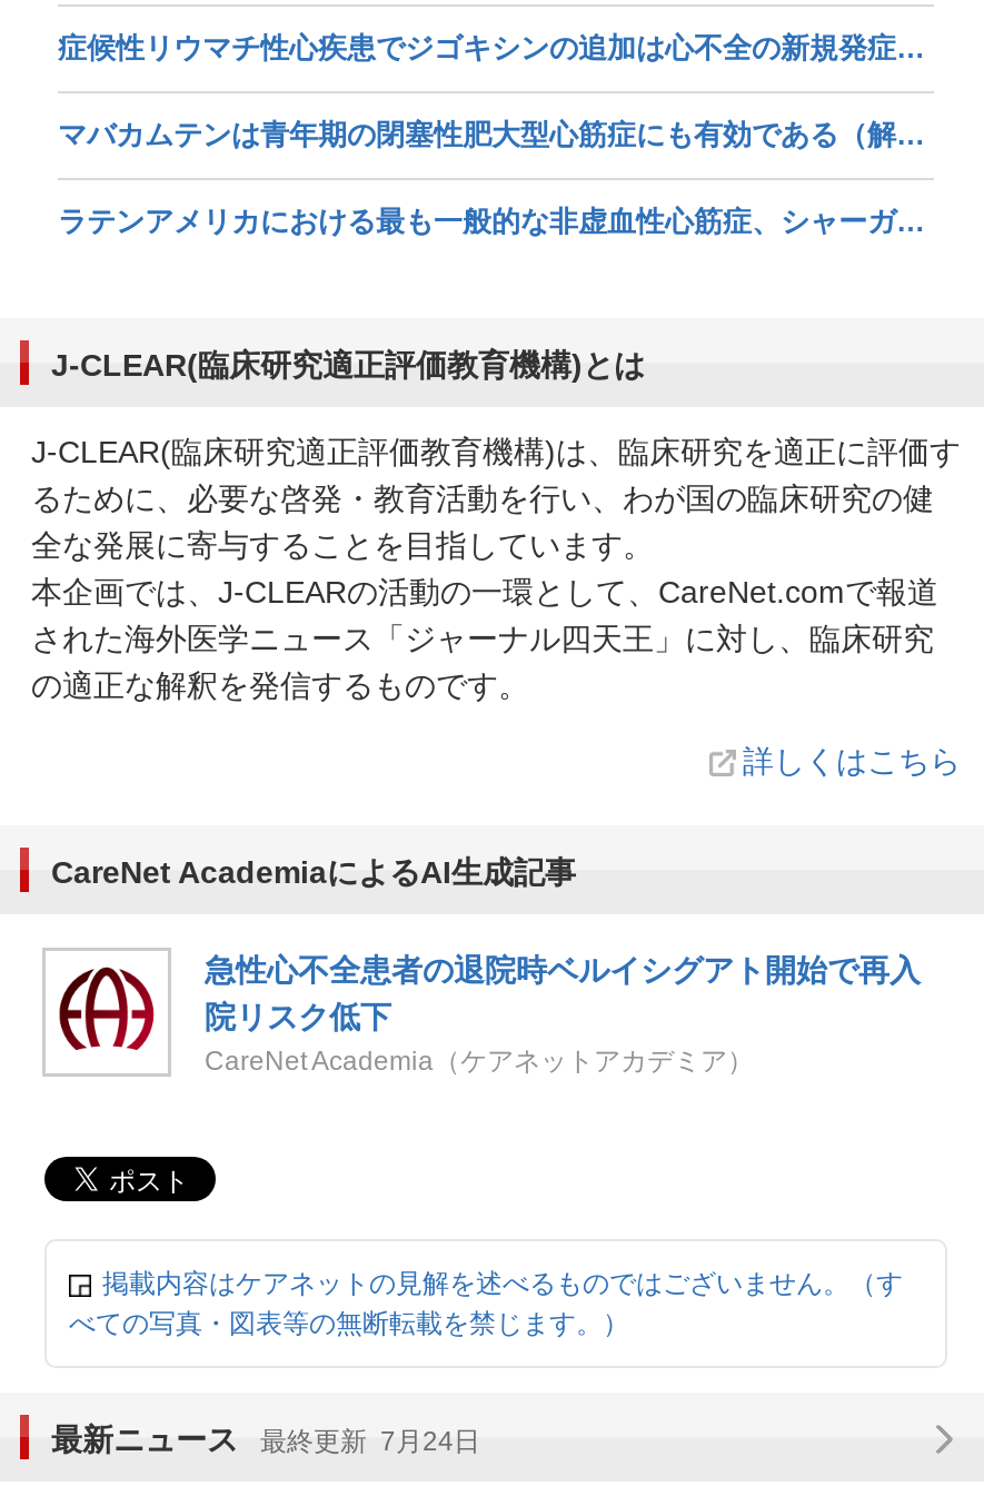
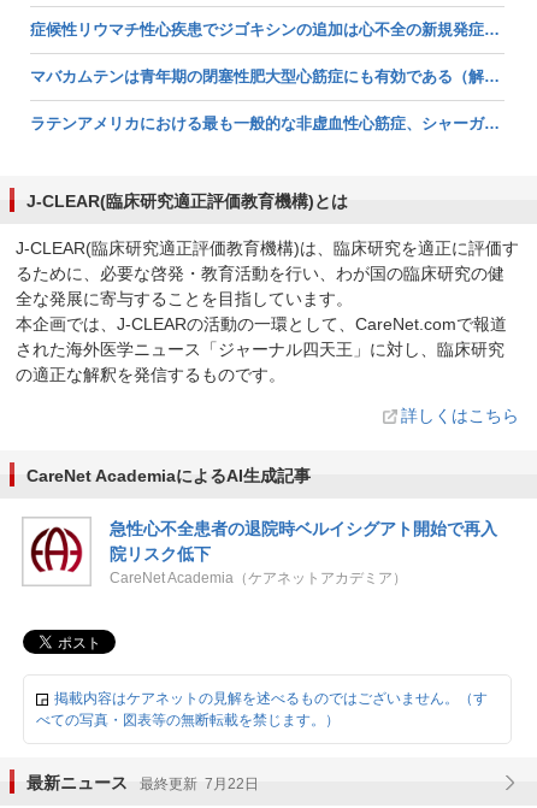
[260,1427,480,1458] 最終更新 7月24日 -> [140,776,259,793] 最終更新 7月22日

